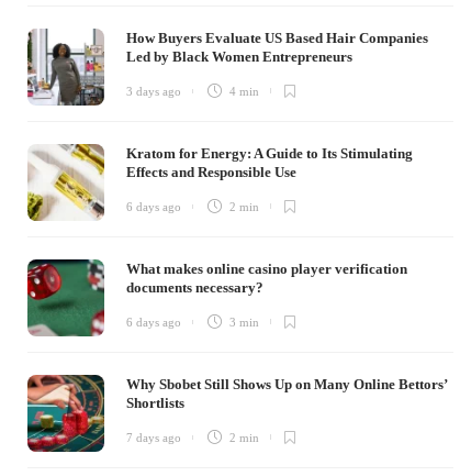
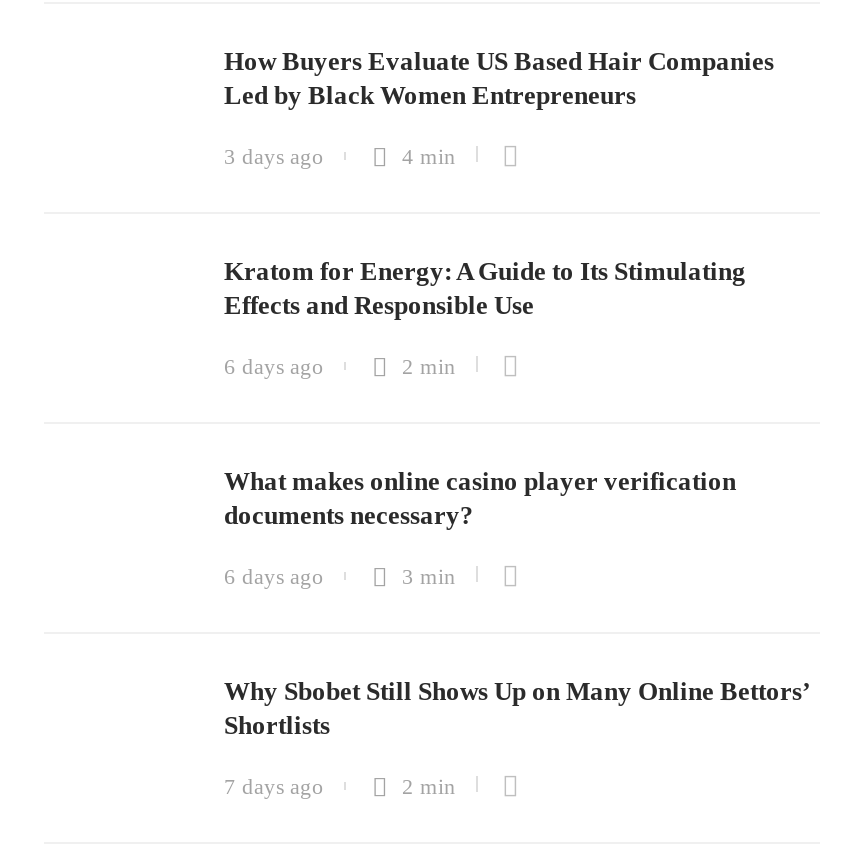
[26,27,105,107] [image] -> none
[26,143,105,222] [image] -> none
[26,258,105,337] [image] -> none
[26,374,105,453] [image] -> none

